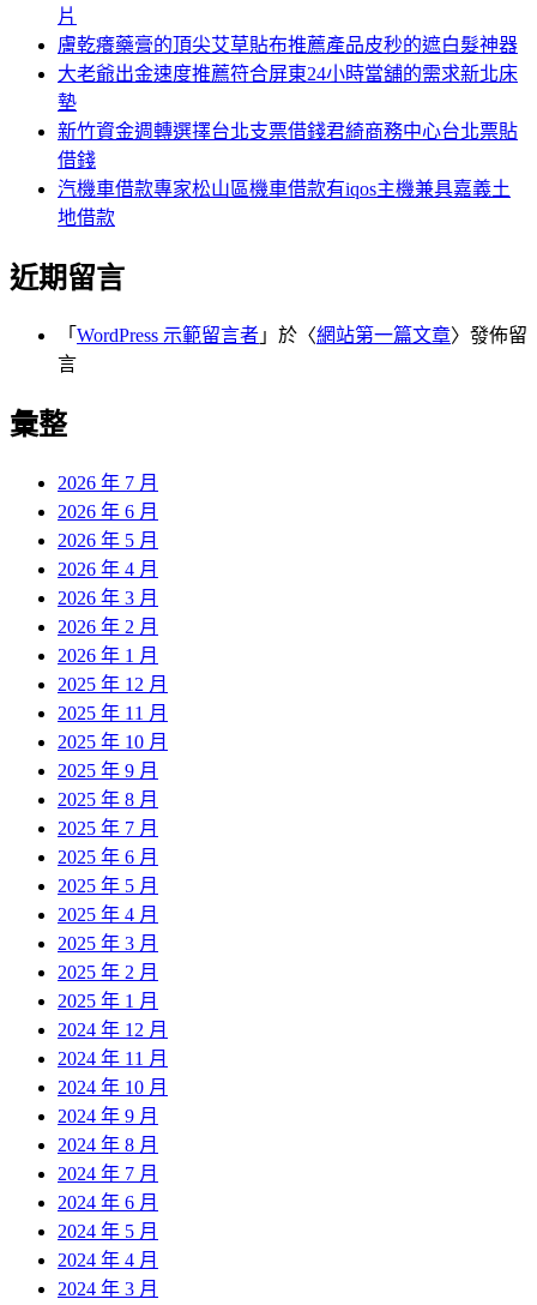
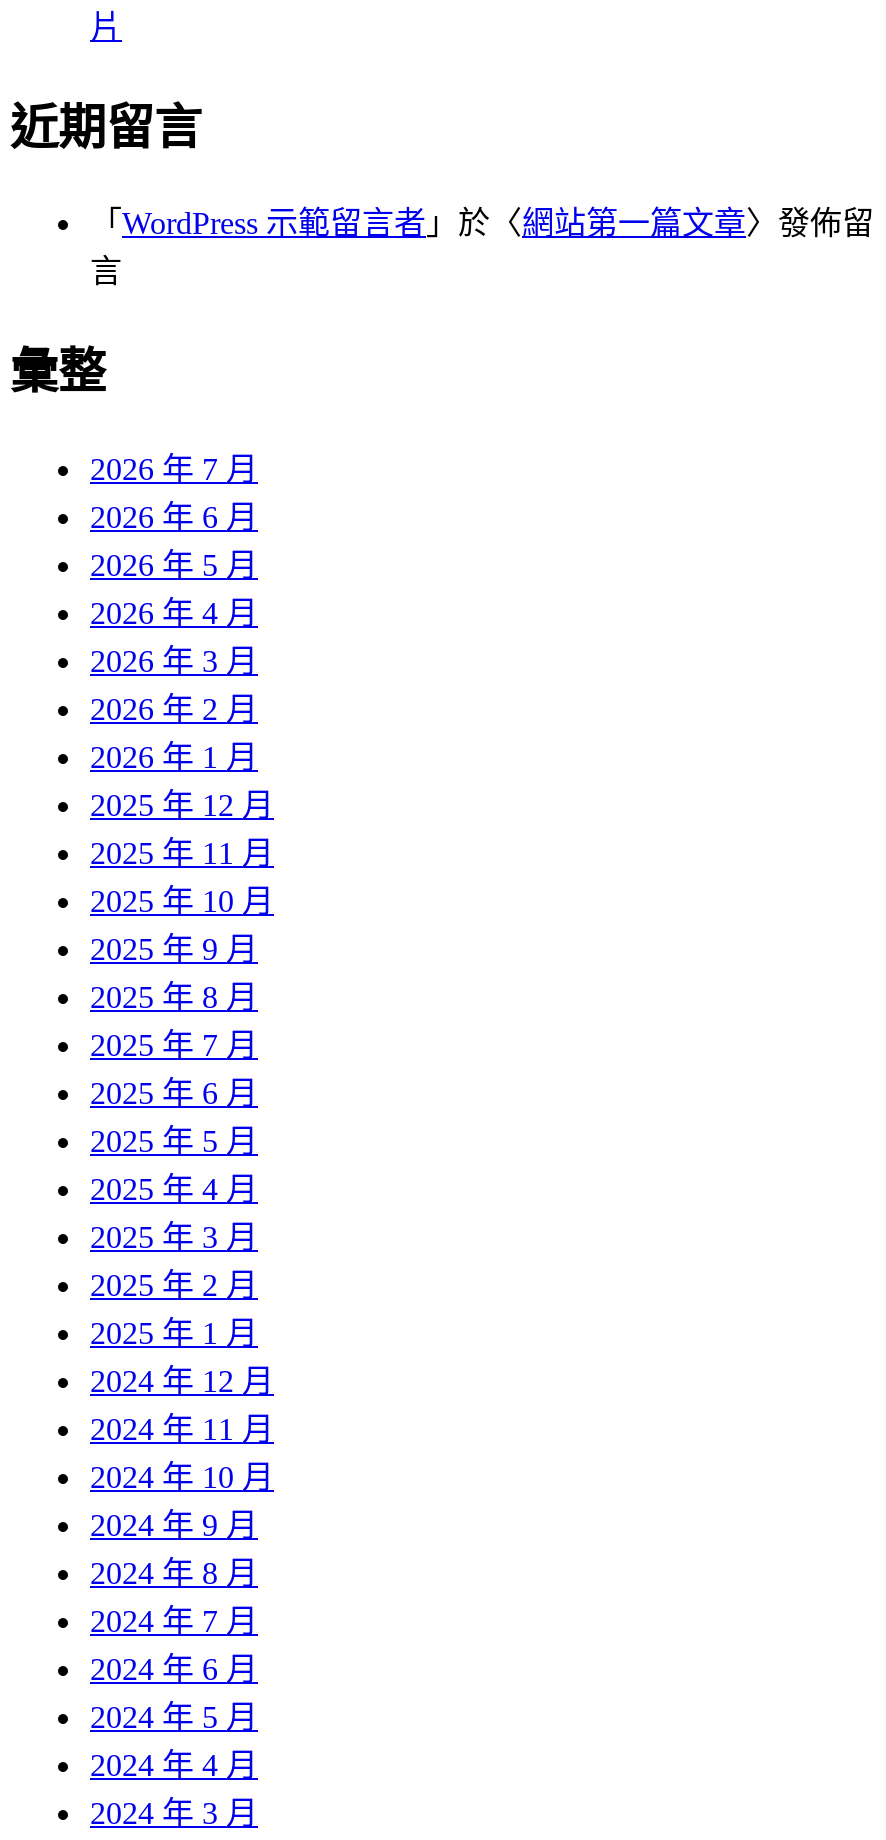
[58,34,518,227] 膚乾癢藥膏的頂尖艾草貼布推薦產品皮秒的遮白髮神器 | 大老爺出金速度推薦符合屏東24小時當舖的需求新北床 | 墊 | 新竹資金週轉選擇台北支票借錢君綺商務中心台北票貼 | 借錢 | 汽機車借款專家松山區機車借款有iqos主機兼具嘉義土 | 地借款 -> none

